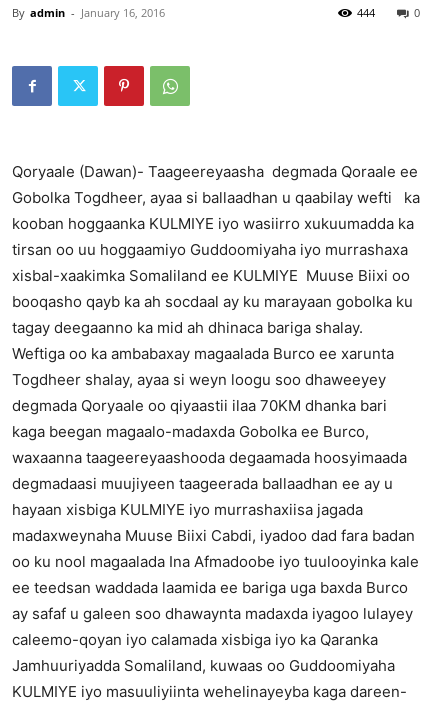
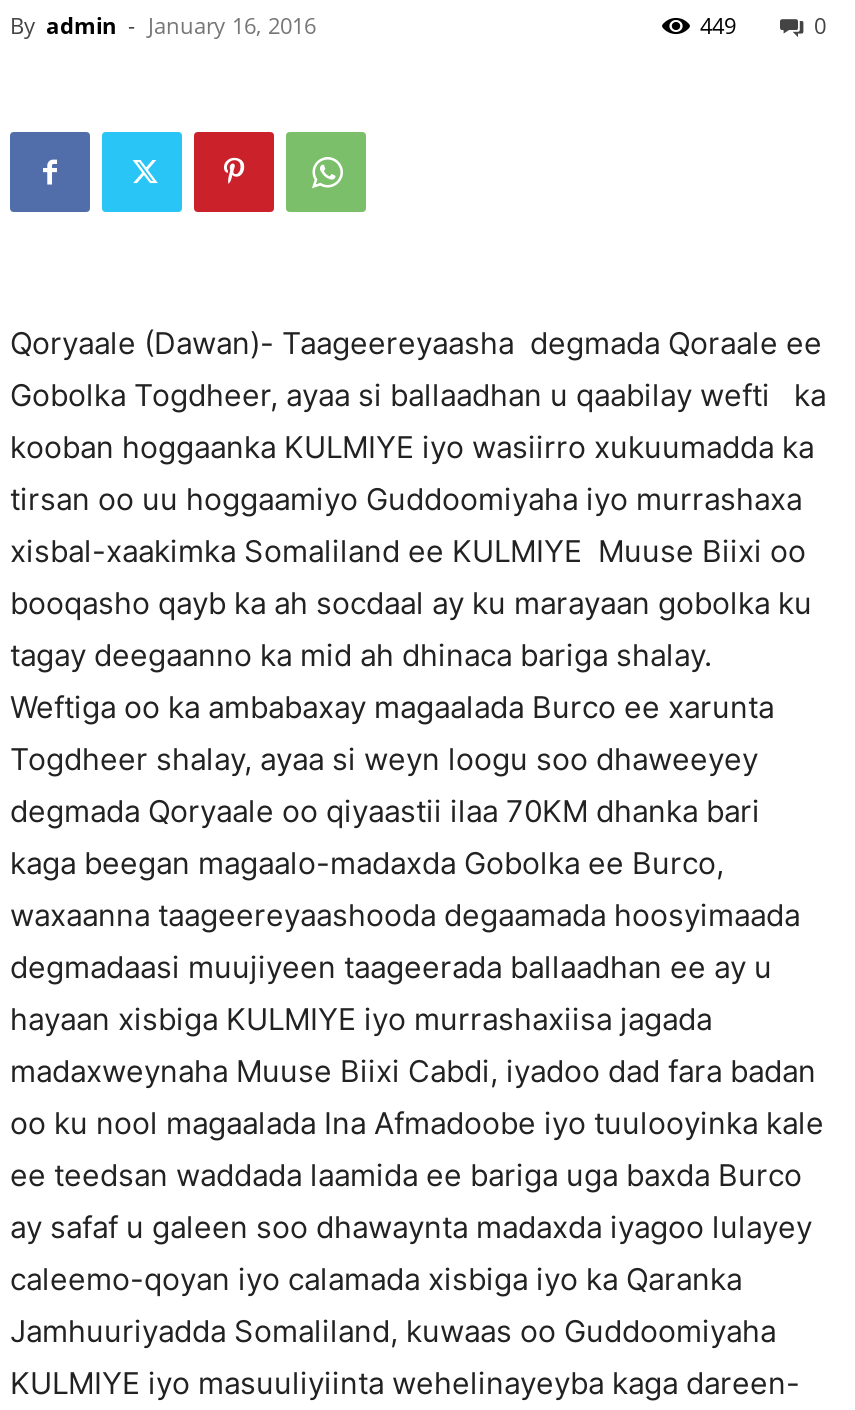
[357,5,375,20] 444 -> [700,10,736,40] 449

